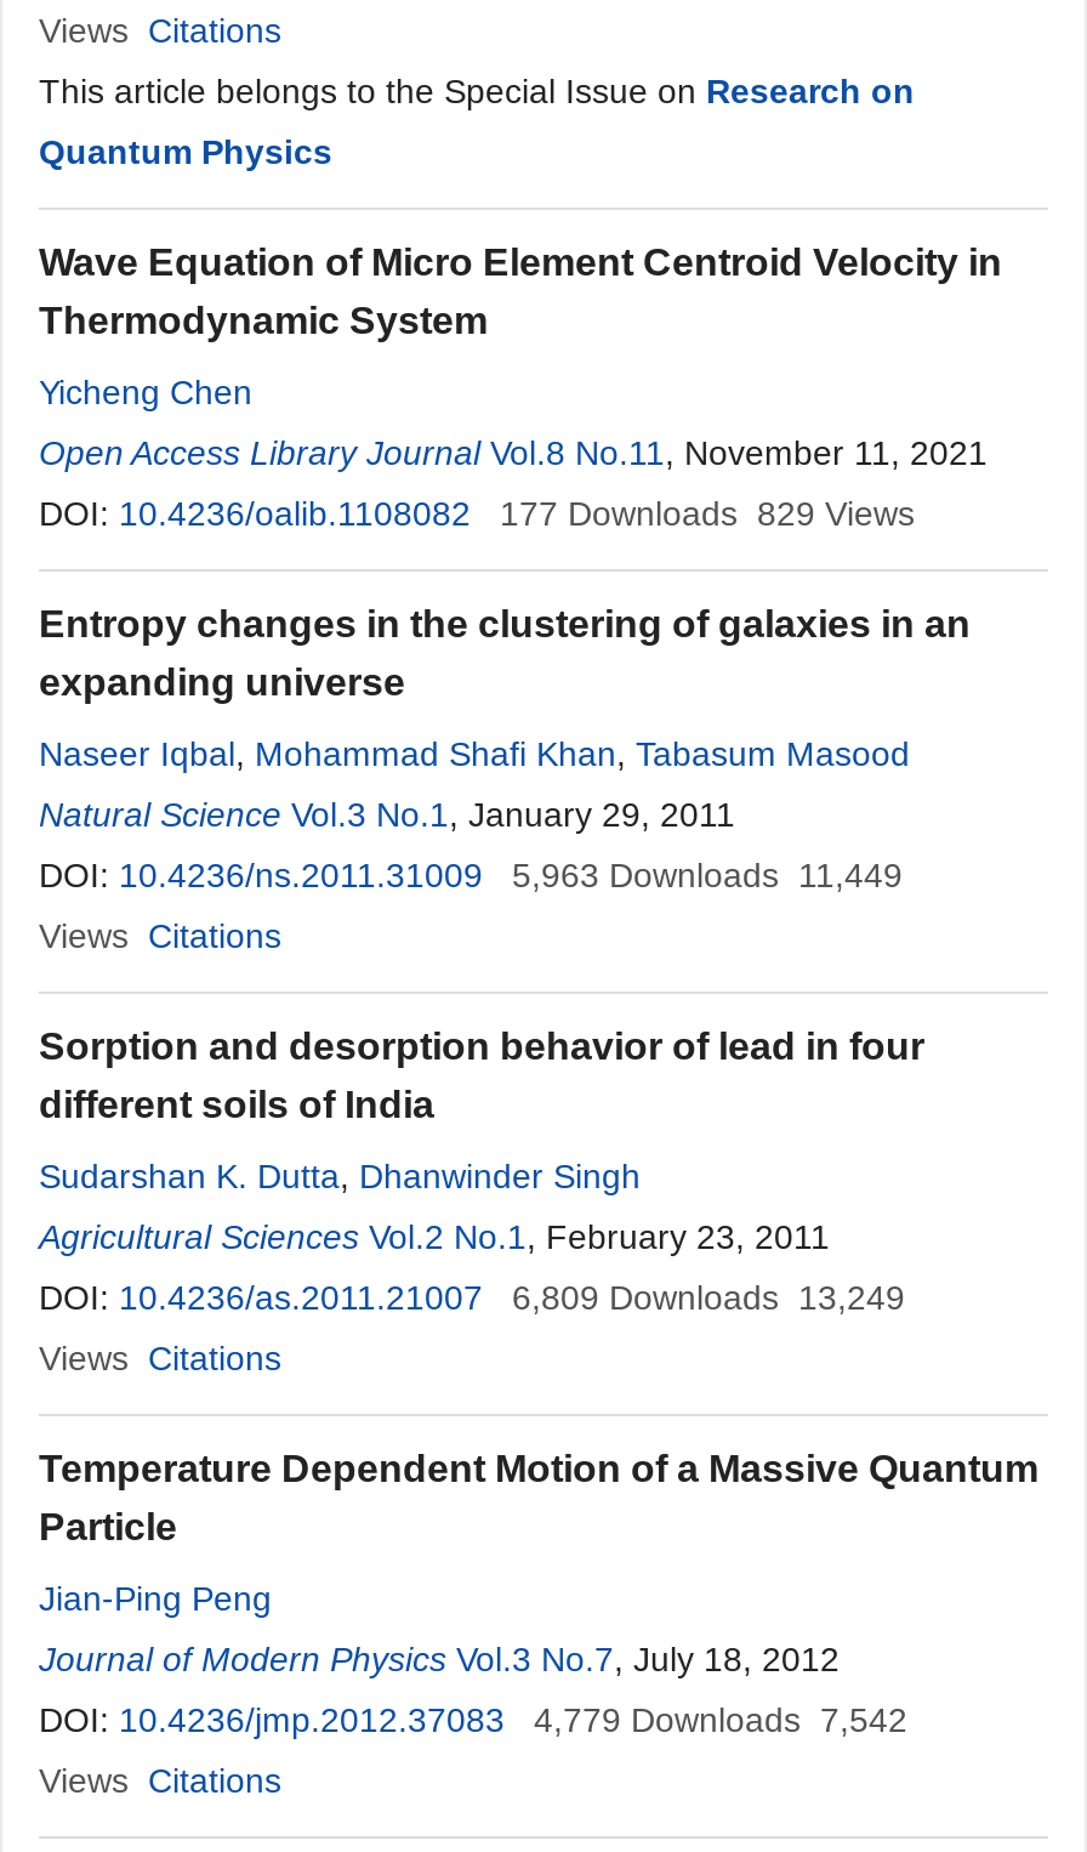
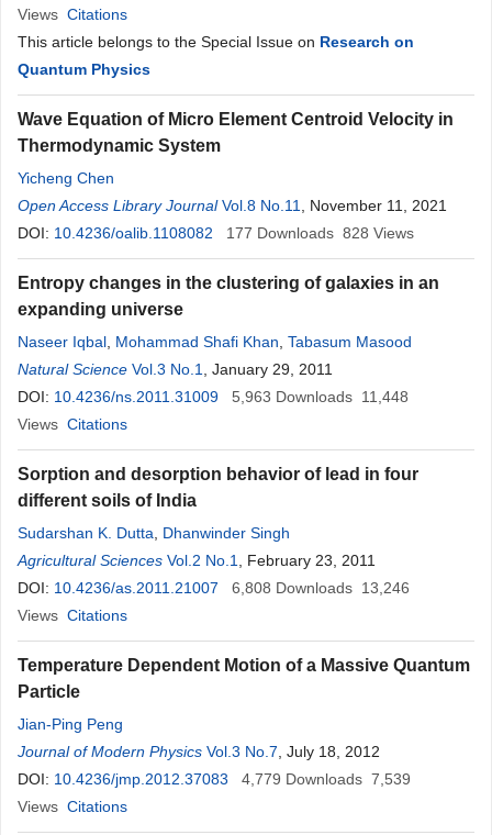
[500,494,915,533] 177 Downloads 829 Views -> [226,224,414,242] 177 Downloads 828 Views
[39,856,903,894] DOI: 10.4236/ns.2011.31009 5,963 Downloads 11,449 -> [18,388,409,405] DOI: 10.4236/ns.2011.31009 5,963 Downloads 11,448
[39,1278,905,1317] DOI: 10.4236/as.2011.21007 6,809 Downloads 13,249 -> [18,579,410,597] DOI: 10.4236/as.2011.21007 6,808 Downloads 13,246
[39,1700,907,1739] DOI: 10.4236/jmp.2012.37083 4,779 Downloads 7,542 -> [18,770,411,788] DOI: 10.4236/jmp.2012.37083 4,779 Downloads 7,539

